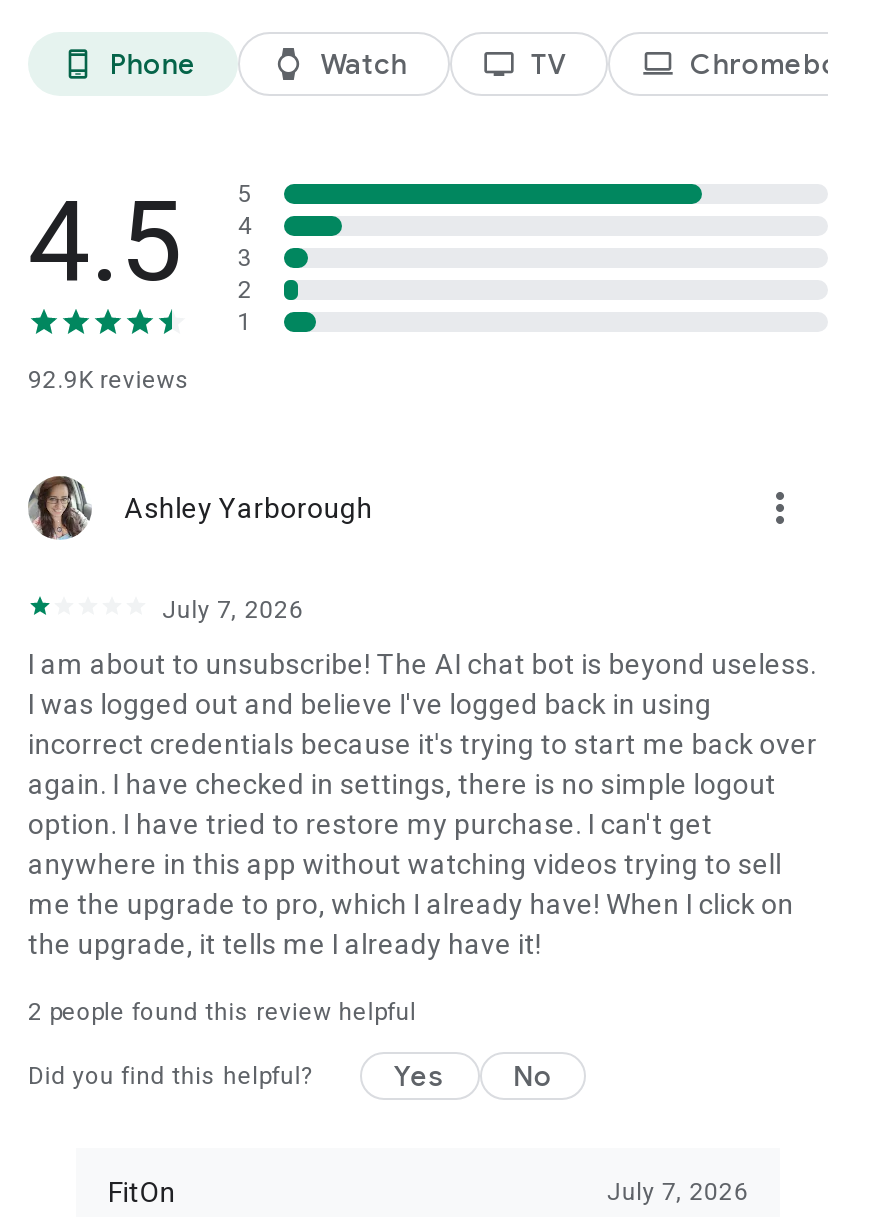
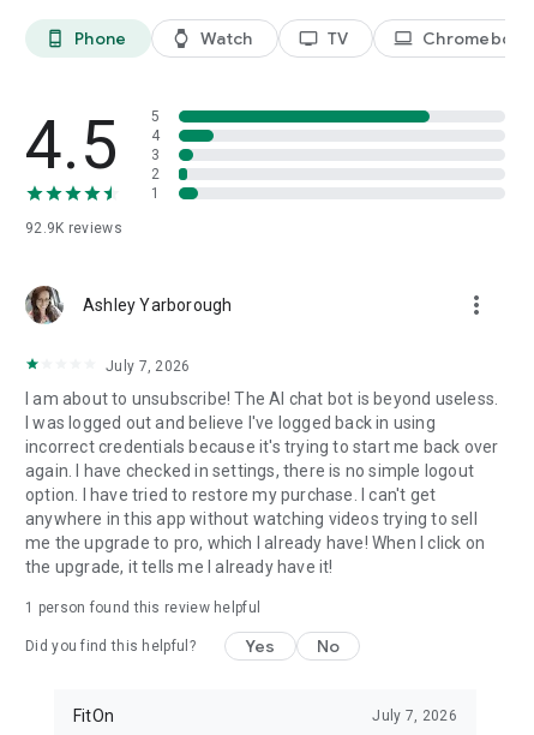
[28,998,416,1026] 2 people found this review helpful -> [25,599,261,616] 1 person found this review helpful

